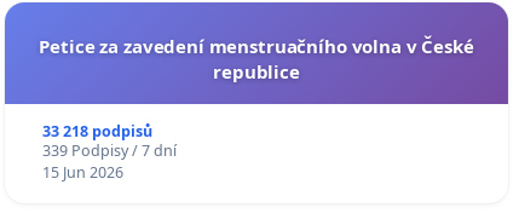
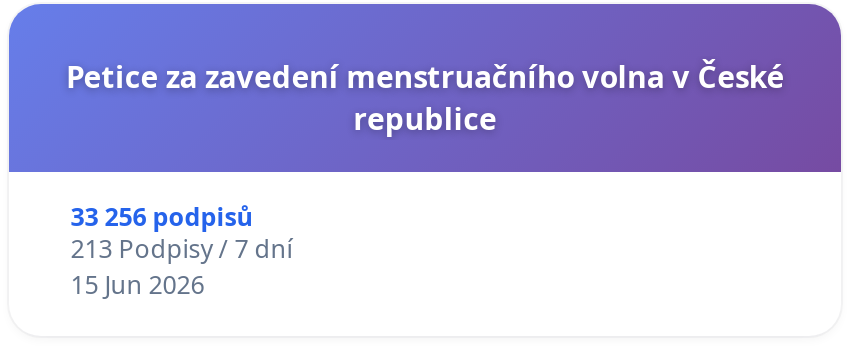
[42,121,152,142] 33 218 podpisů -> [71,199,253,233] 33 256 podpisů
[42,140,176,161] 339 Podpisy / 7 dní -> [71,231,293,265] 213 Podpisy / 7 dní

